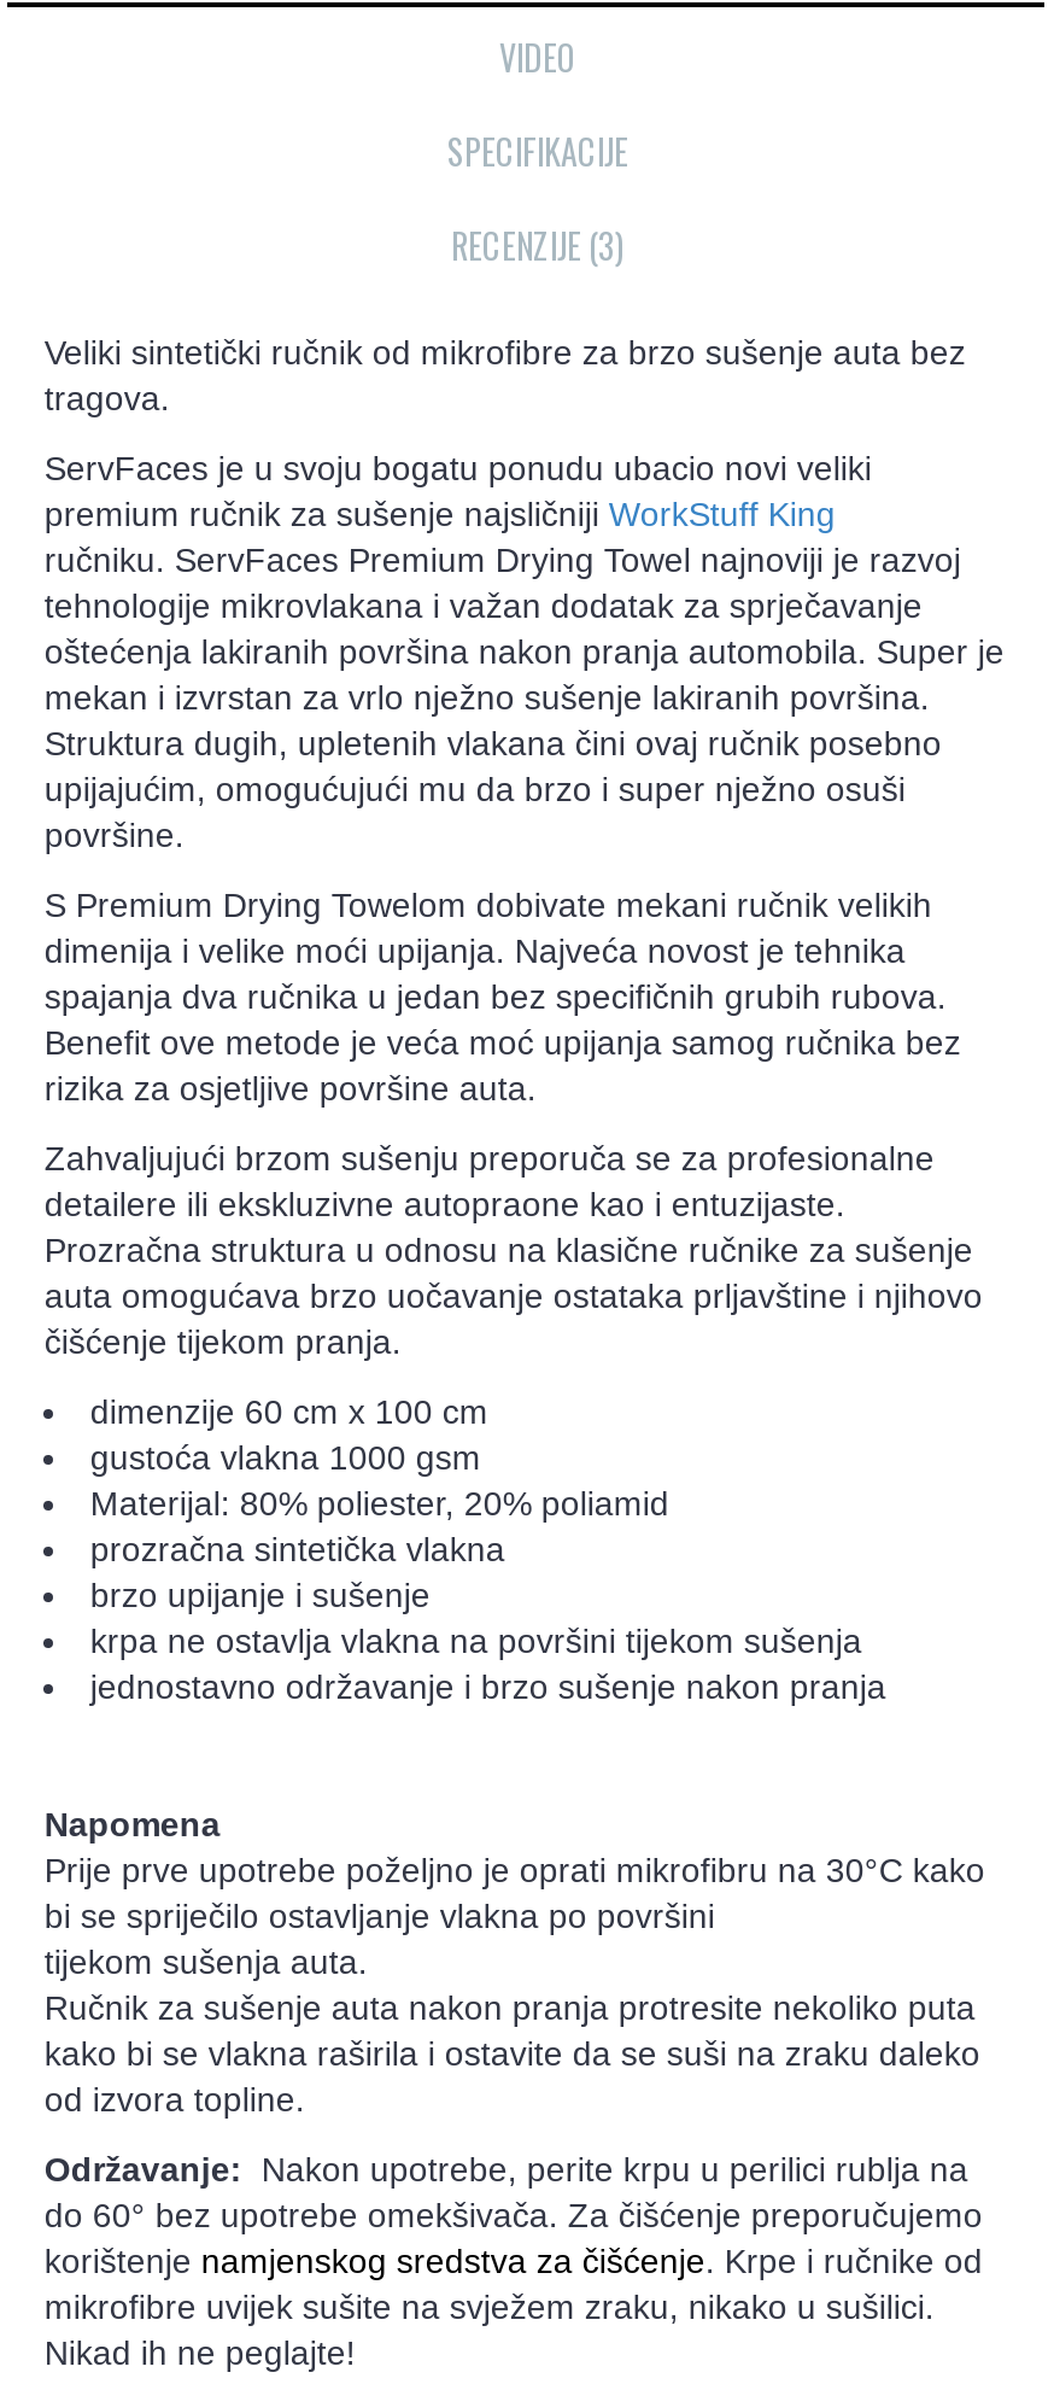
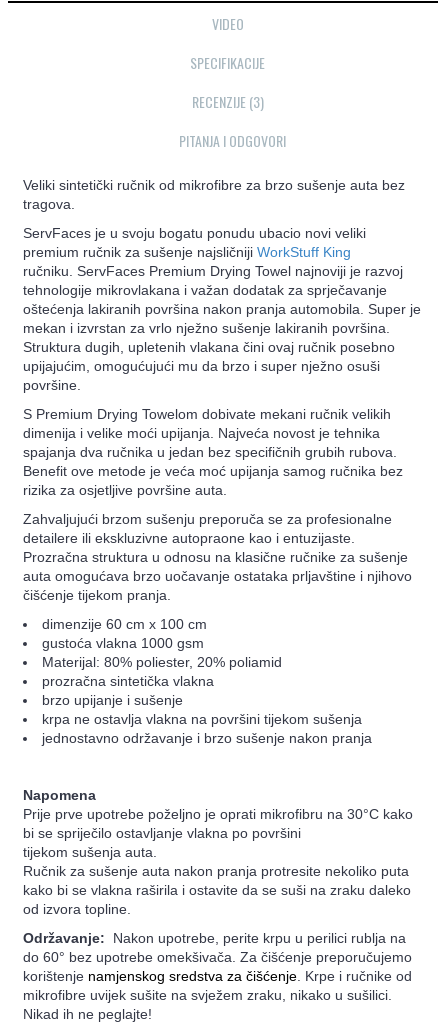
none -> [179,130,286,151] PITANJA I ODGOVORI

